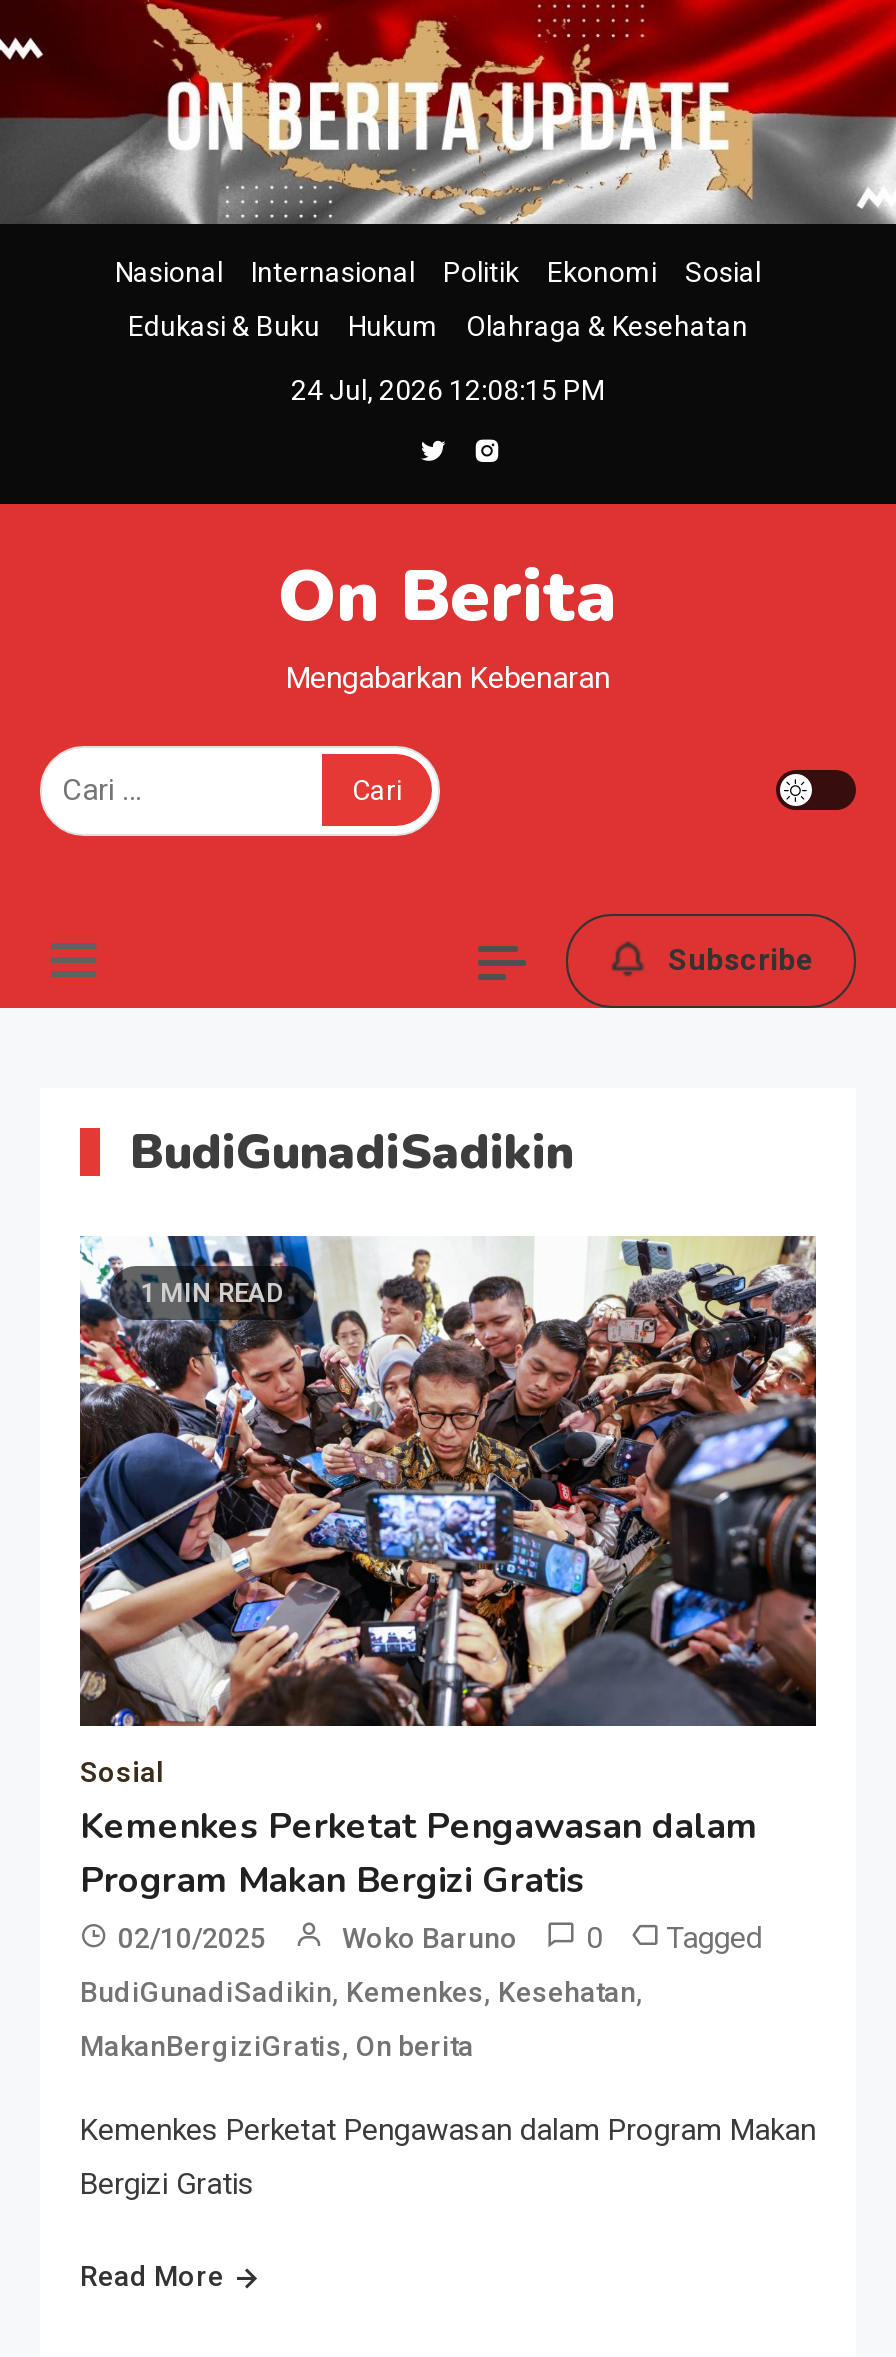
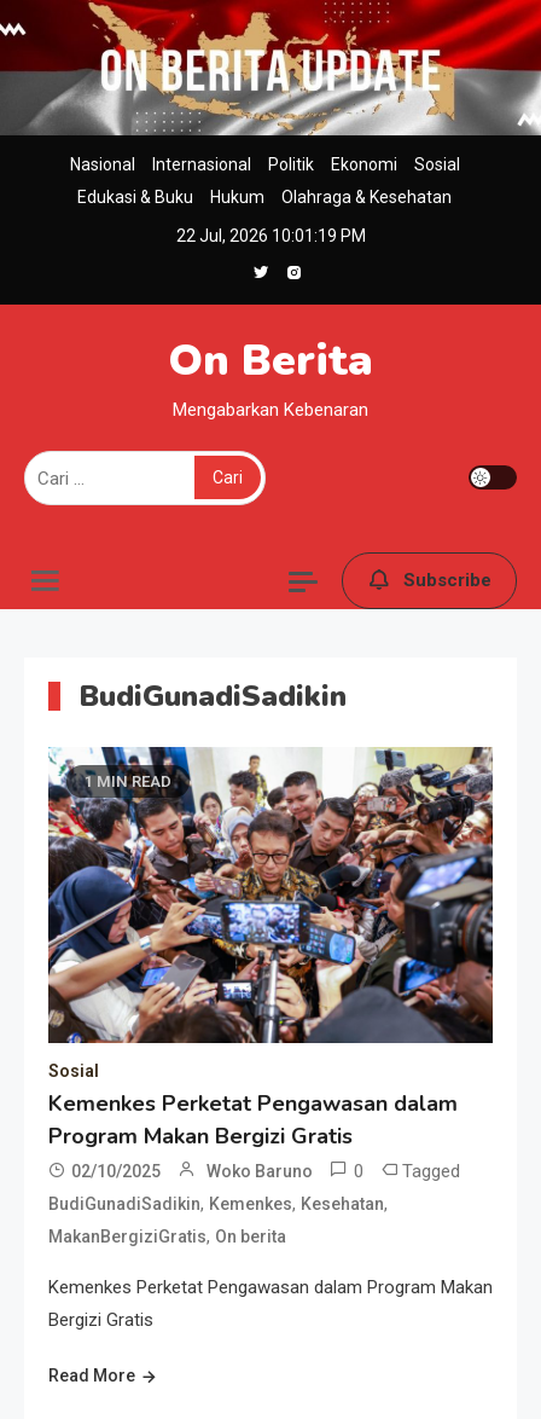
[291,374,605,406] 24 Jul, 2026 12:08:15 PM -> [176,226,365,245] 22 Jul, 2026 10:01:19 PM

